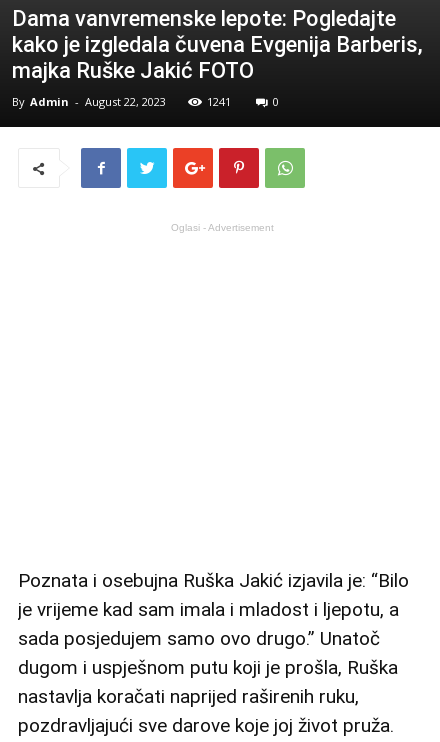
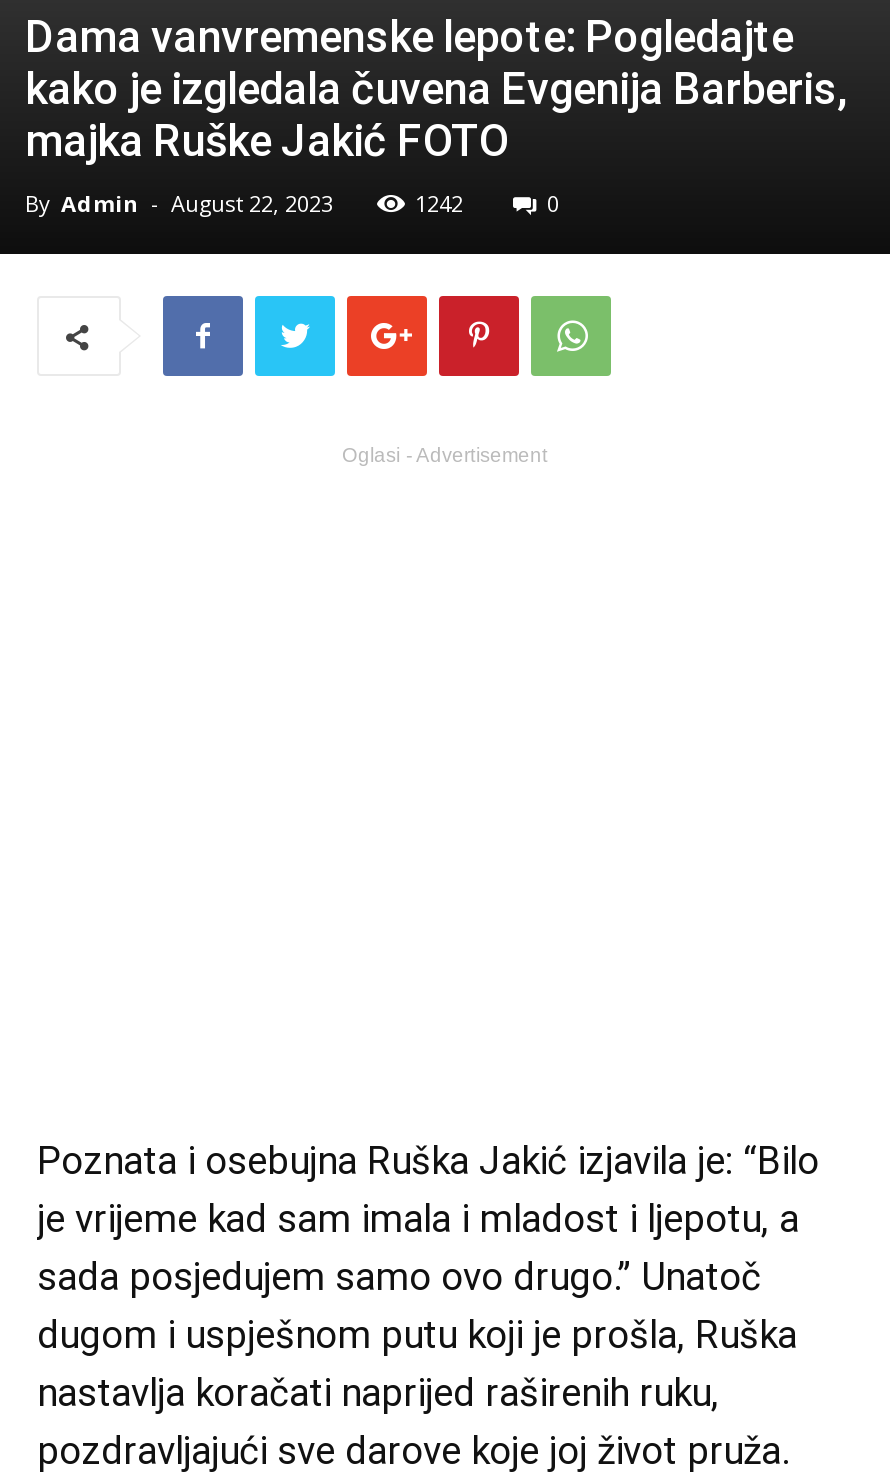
[207,94,231,109] 1241 -> [415,188,463,218] 1242

